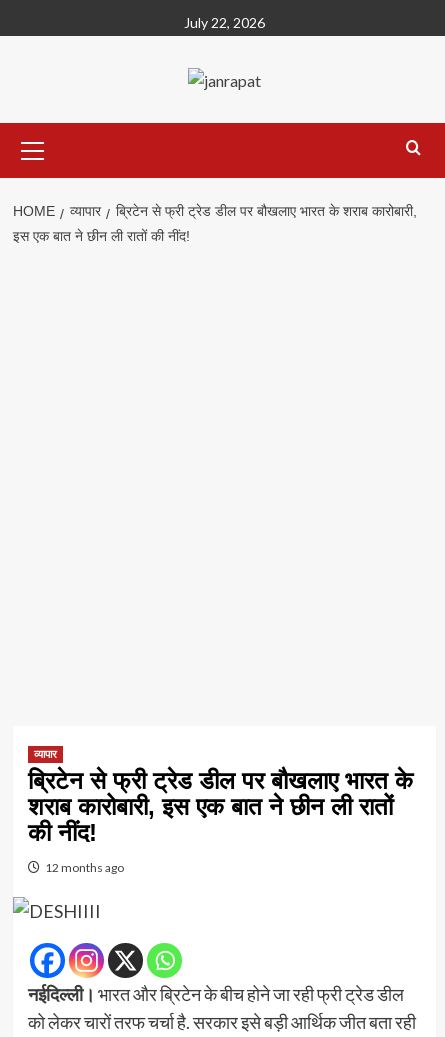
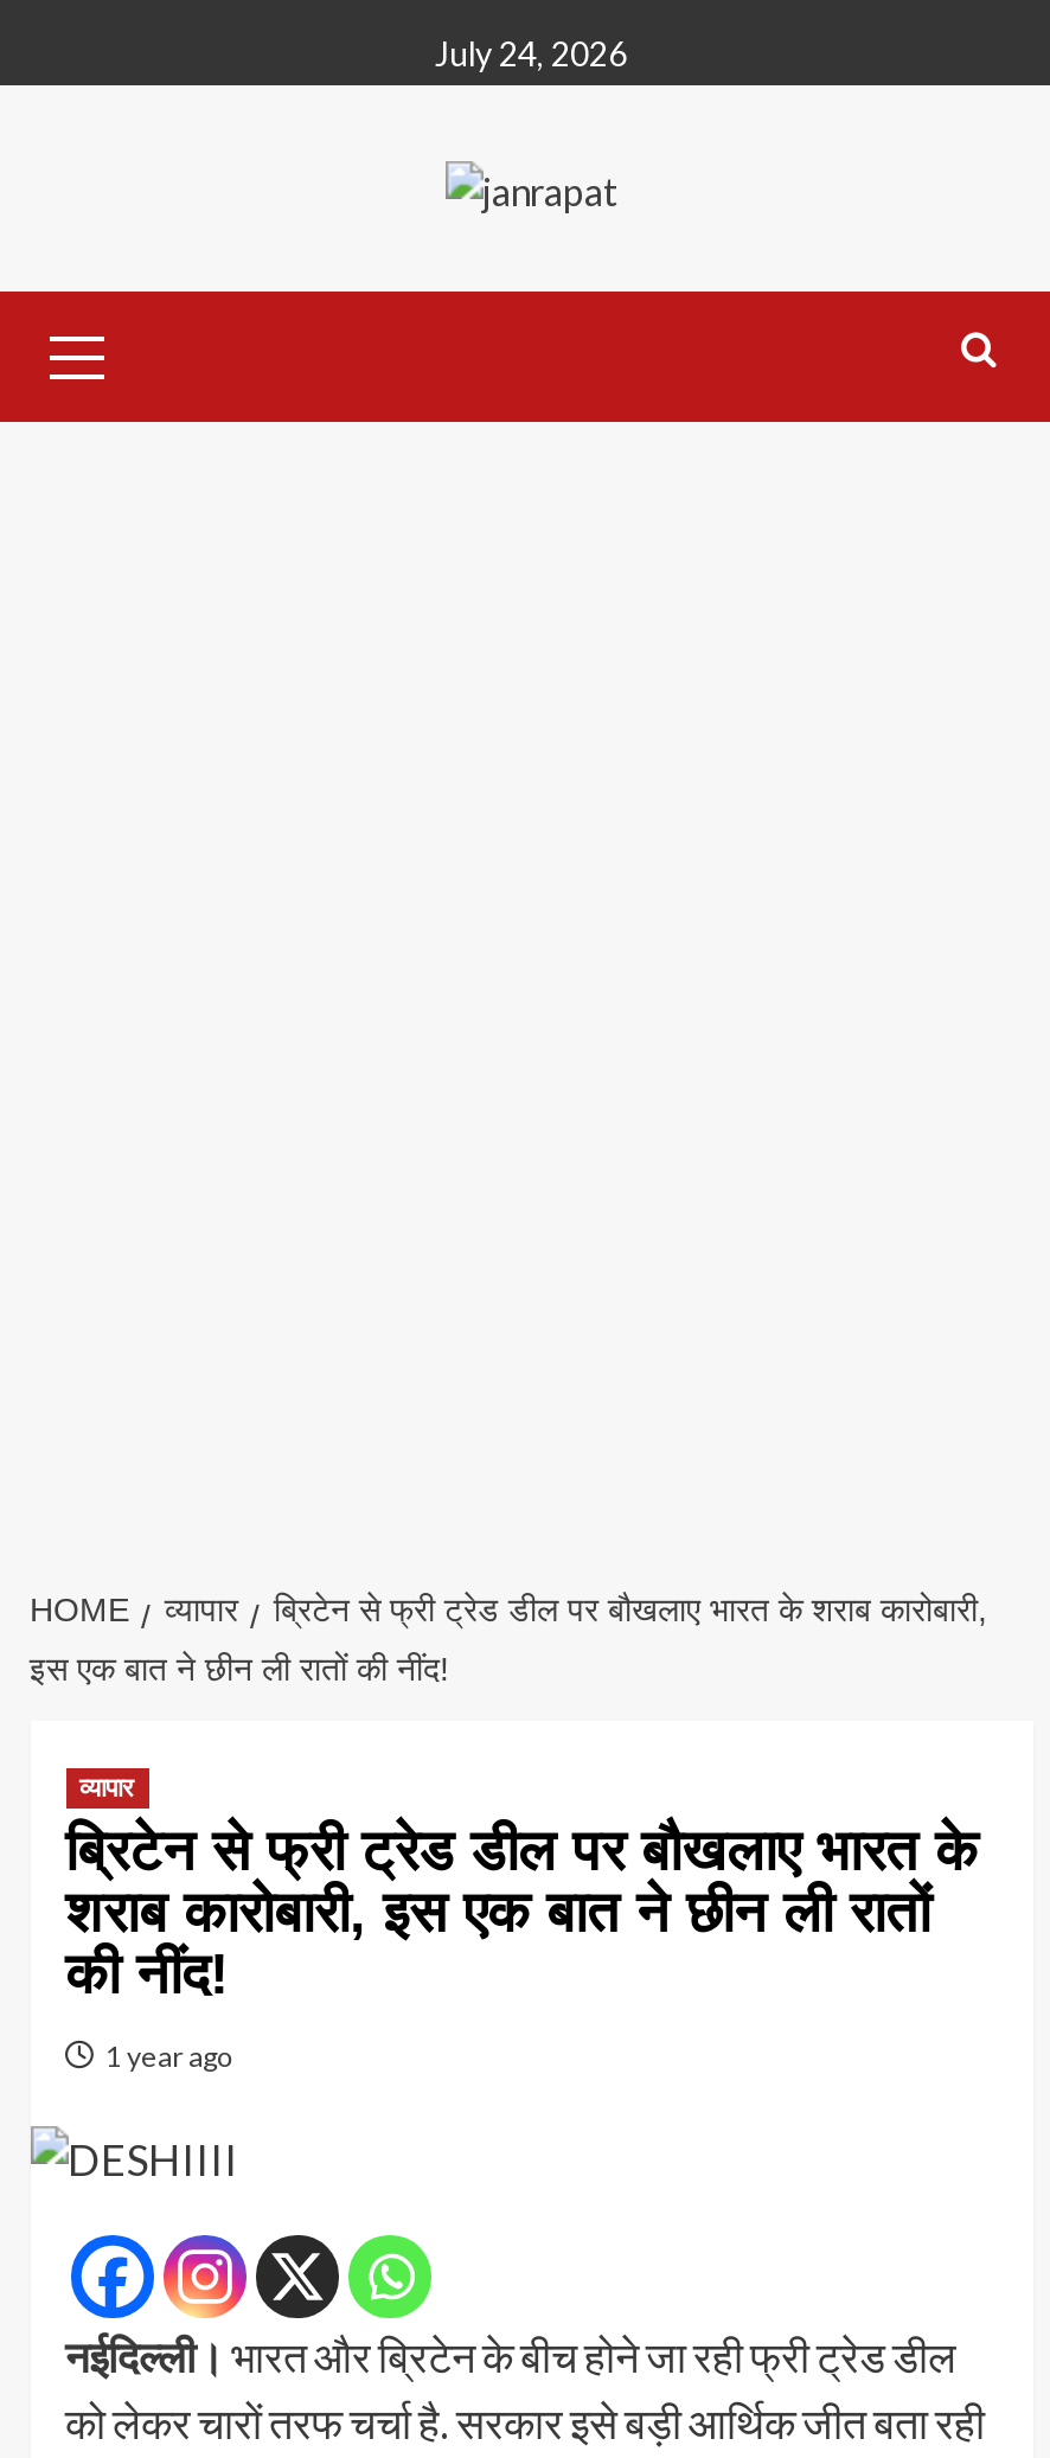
[183,14,264,31] July 22, 2026 -> [435,33,627,73] July 24, 2026
moved [12,203,416,244] -> [30,1592,987,1689]: HOME | व्यापार | ब्रिटेन से फ्री ट्रेड डील पर बौखलाए भारत के शराब कारोबारी, | इस एक बात ने छीन ली रातों की नींद!
[44,860,123,875] 12 months ago -> [105,2040,233,2075] 1 year ago

